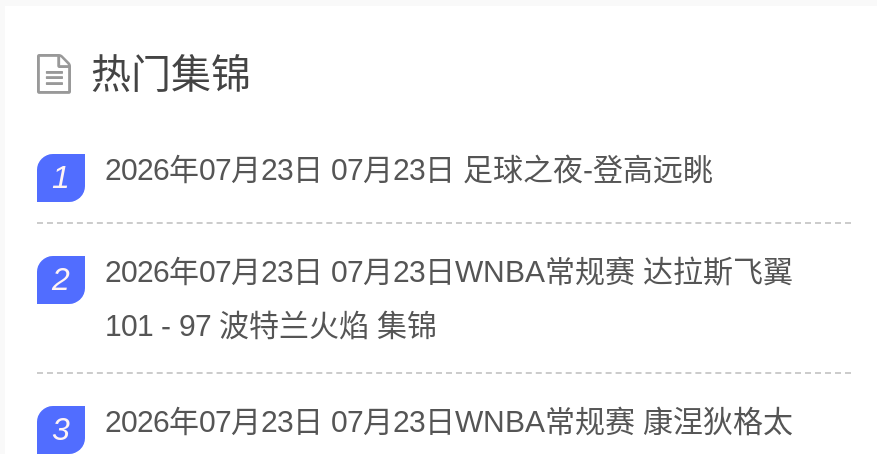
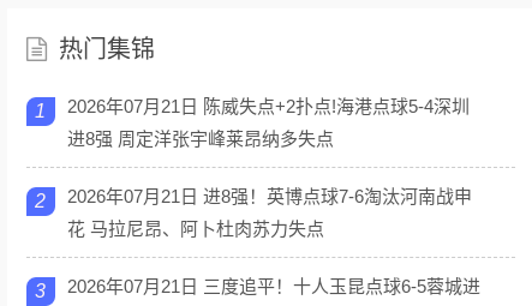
[105,152,713,186] 2026年07月23日 07月23日 足球之夜-登高远眺 -> [67,96,470,149] 2026年07月21日 陈威失点+2扑点!海港点球5-4深圳 | 进8强 周定洋张宇峰莱昂纳多失点
[105,254,793,288] 2026年07月23日 07月23日WNBA常规赛 达拉斯飞翼 -> [67,186,472,207] 2026年07月21日 进8强！英博点球7-6淘汰河南战申
[105,308,437,342] 101 - 97 波特兰火焰 集锦 -> [67,219,324,239] 花 马拉尼昂、阿卜杜肉苏力失点
[105,404,793,438] 2026年07月23日 07月23日WNBA常规赛 康涅狄格太 -> [67,276,480,297] 2026年07月21日 三度追平！十人玉昆点球6-5蓉城进

